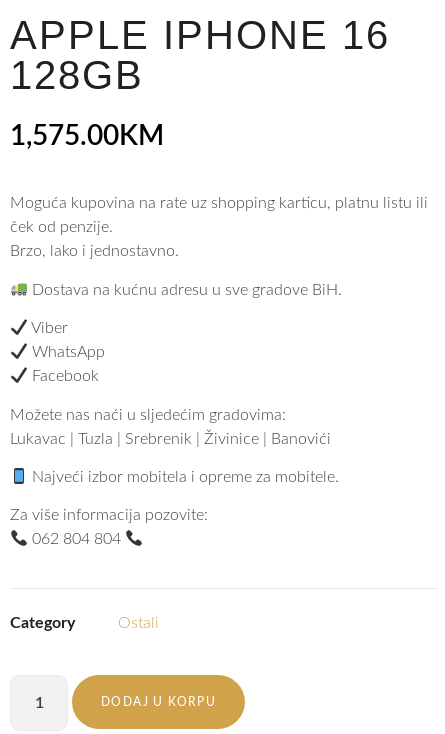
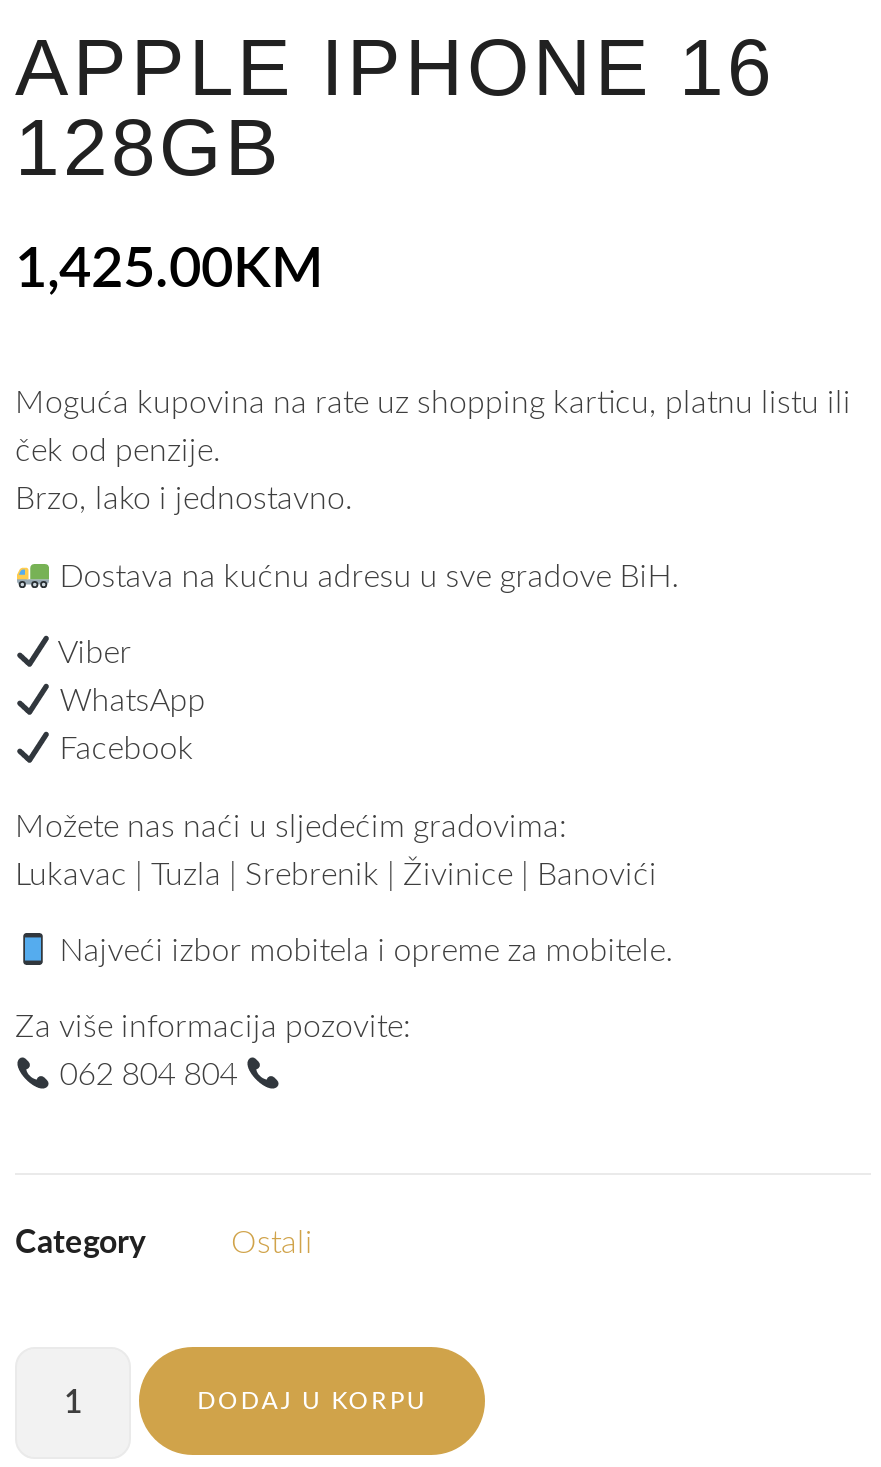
[10,122,164,150] 1,575.00KM -> [15,241,323,297] 1,425.00KM

